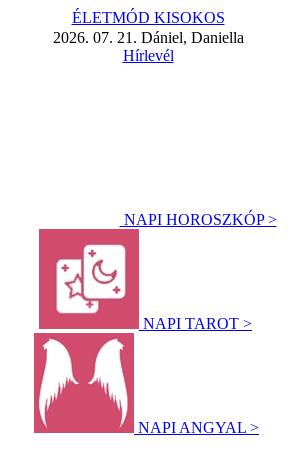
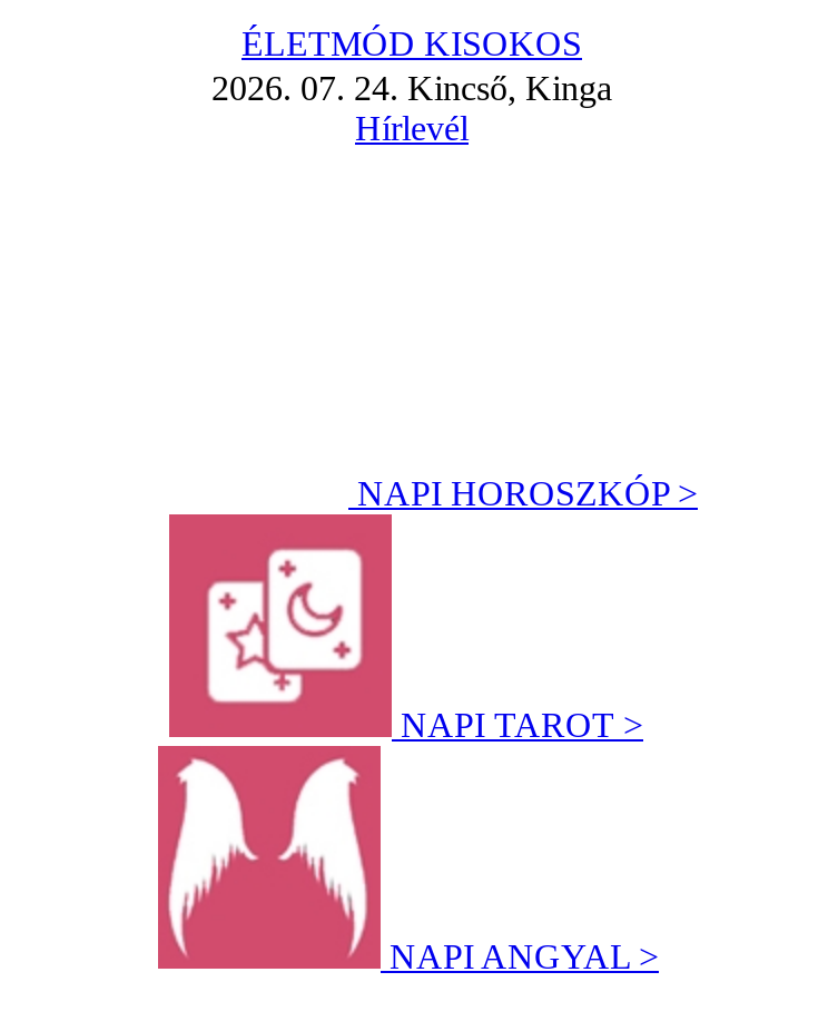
[52,29,243,46] 2026. 07. 21. Dániel, Daniella -> [211,69,612,107] 2026. 07. 24. Kincső, Kinga

